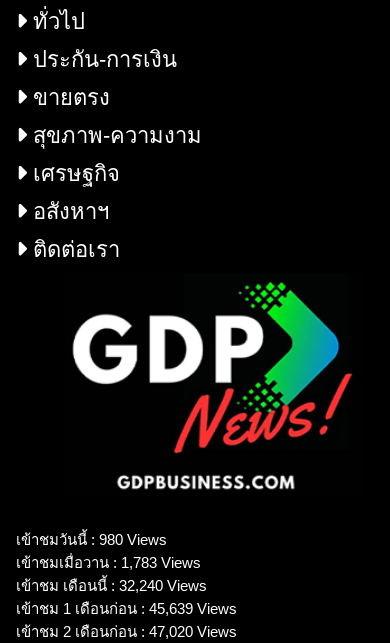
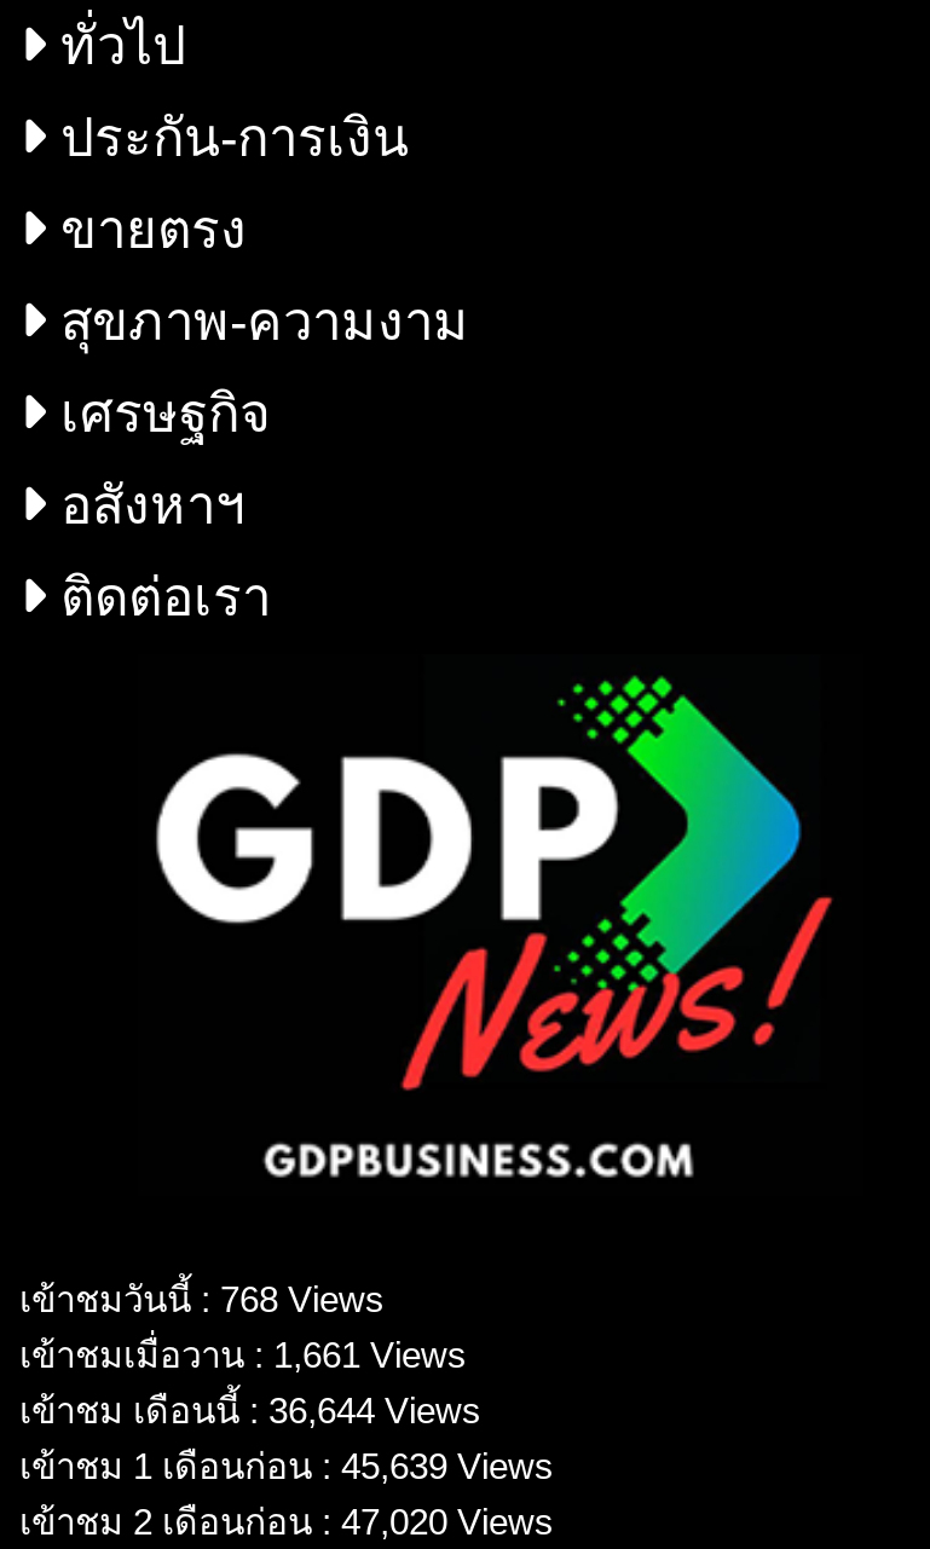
[16,531,167,548] เข้าชมวันนี้ : 980 Views -> [19,1278,385,1319] เข้าชมวันนี้ : 768 Views
[16,554,201,571] เข้าชมเมื่อวาน : 1,783 Views -> [19,1334,467,1375] เข้าชมเมื่อวาน : 1,661 Views
[16,577,207,594] เข้าชม เดือนนี้ : 32,240 Views -> [19,1390,481,1431] เข้าชม เดือนนี้ : 36,644 Views

